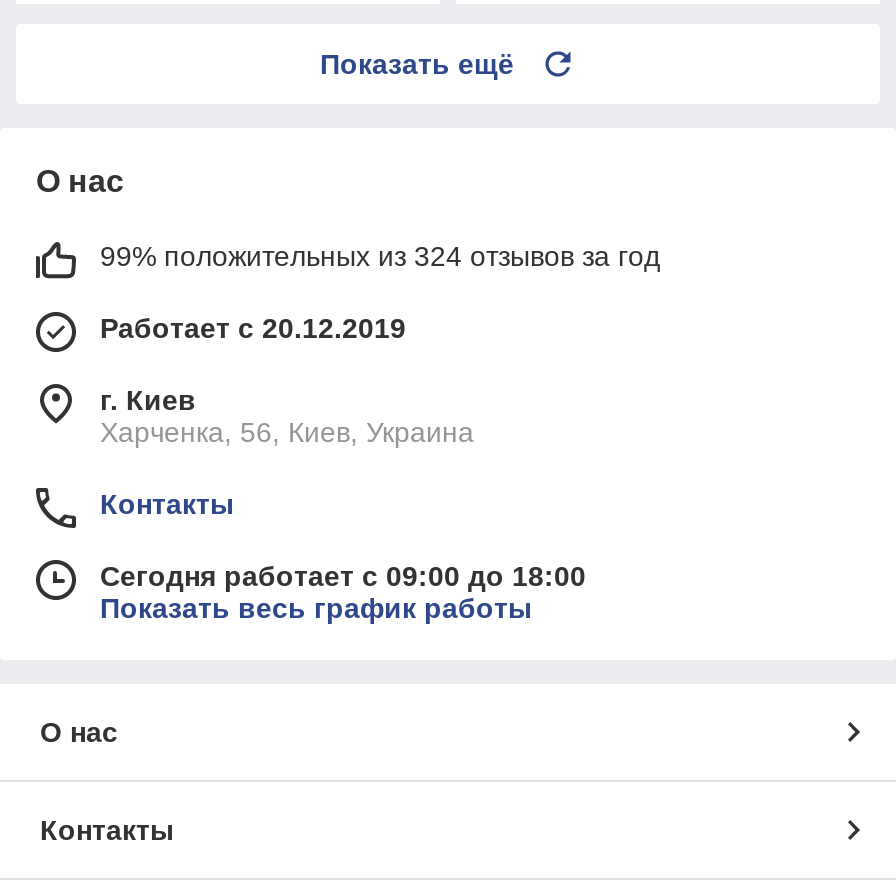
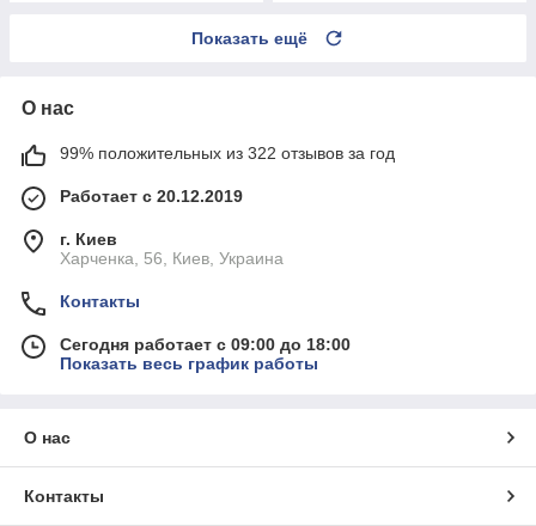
[100,240,660,272] 99% положительных из 324 отзывов за год -> [60,143,395,162] 99% положительных из 322 отзывов за год

